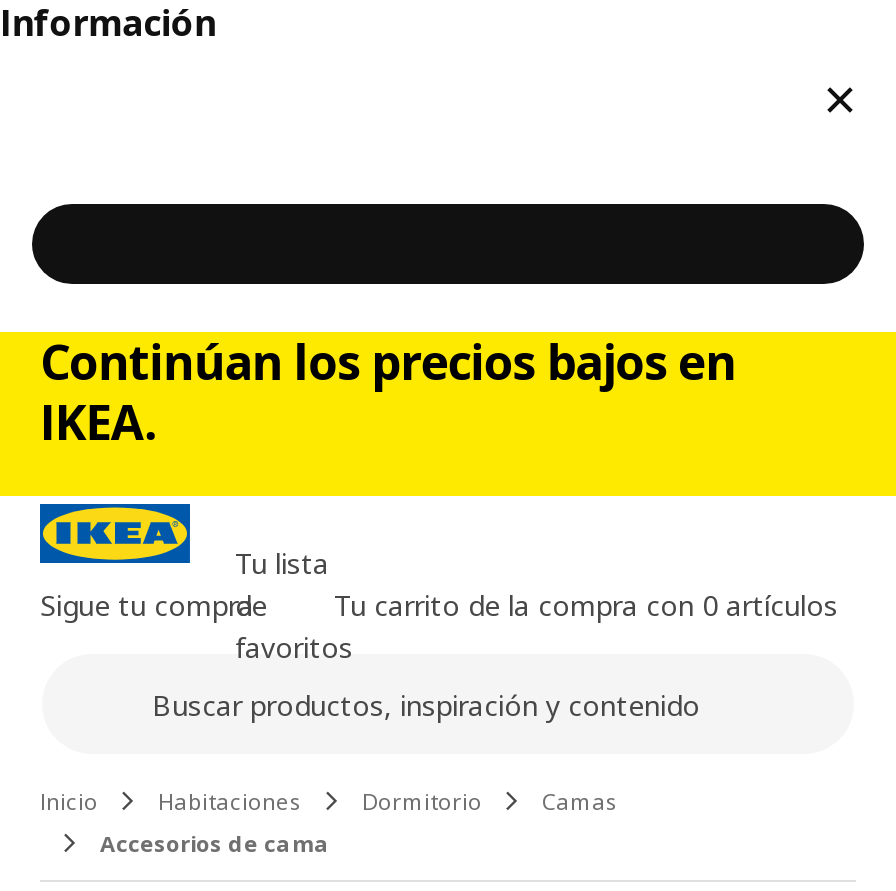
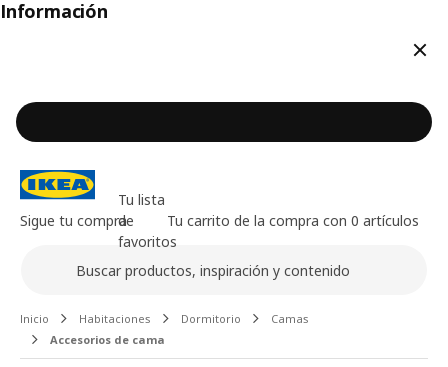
[40,328,736,454] Continúan los precios bajos en | IKEA. -> none

